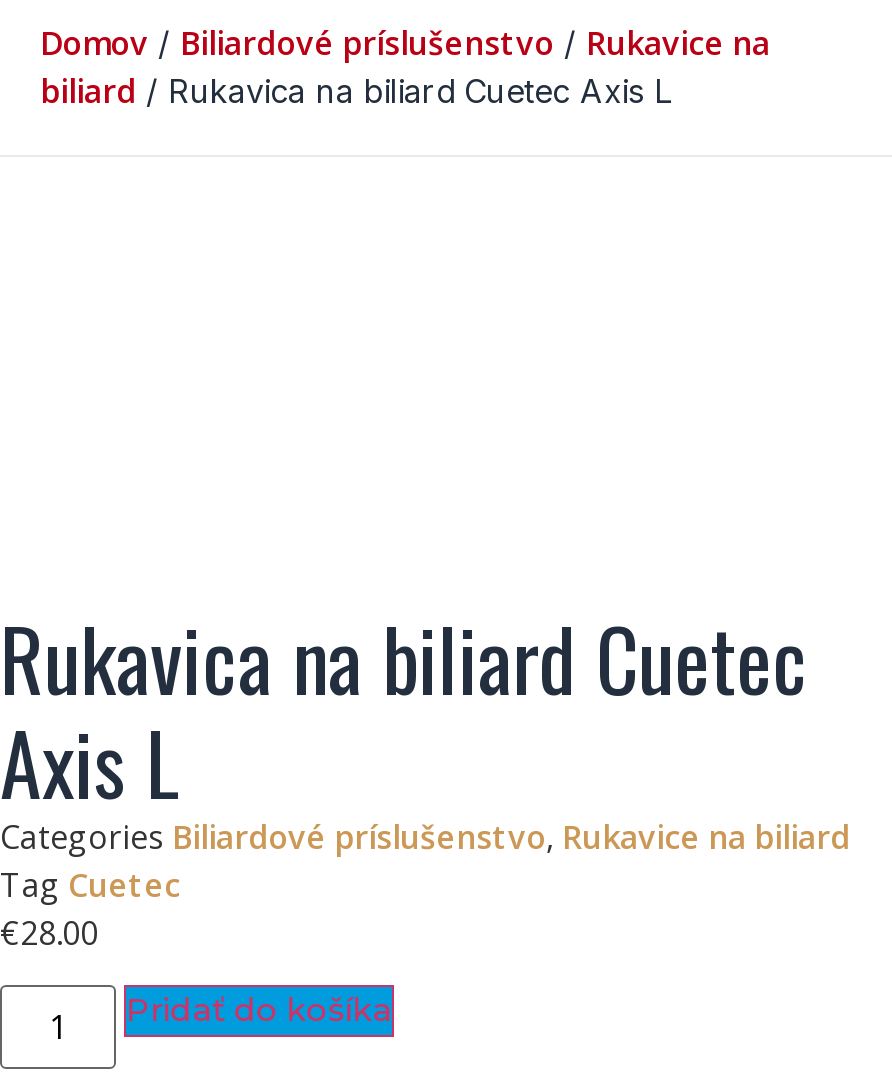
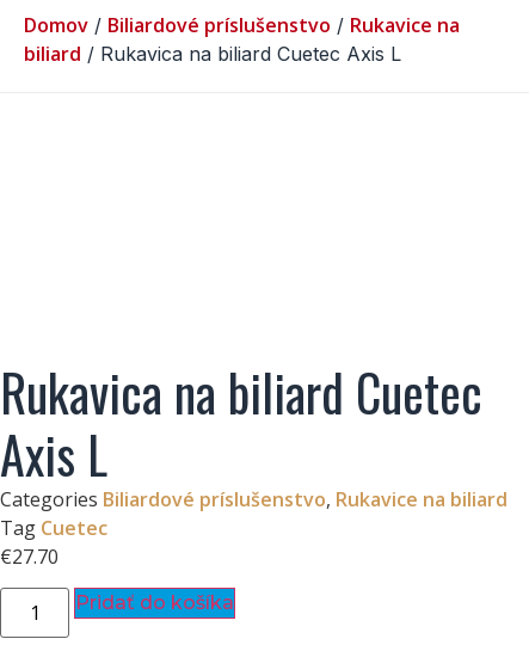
[0,911,98,955] €28.00 -> [0,543,59,570] €27.70

